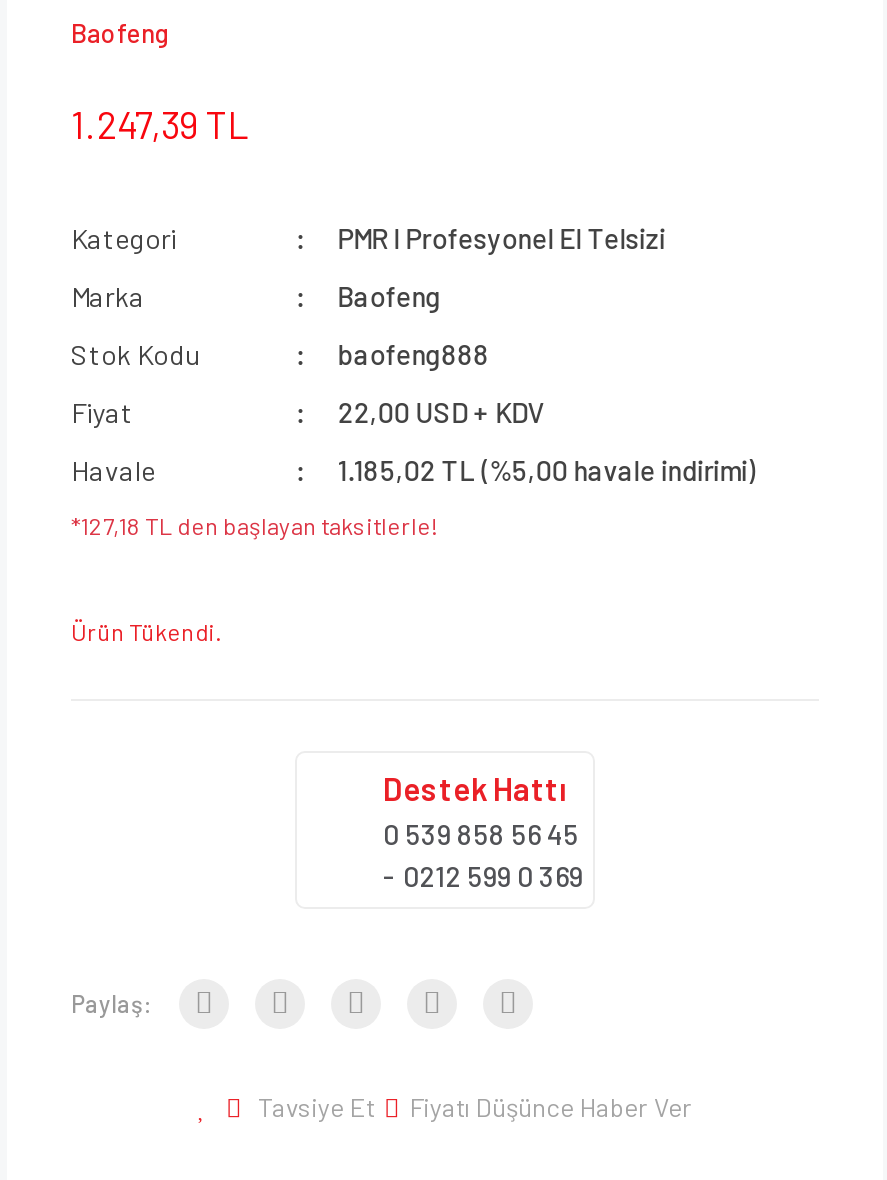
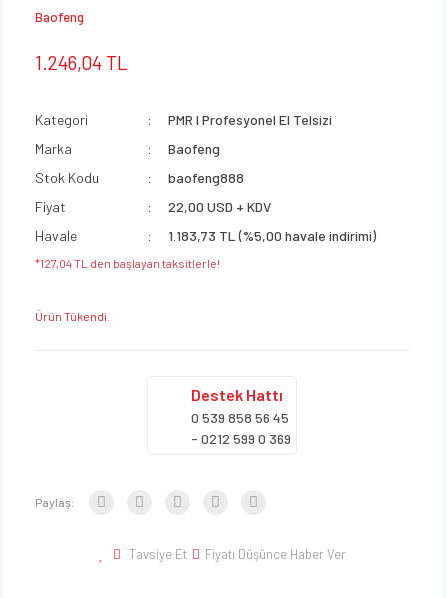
[71,101,249,147] 1.247,39 TL -> [35,51,128,74] 1.246,04 TL
[337,453,755,487] 1.185,02 TL (%5,00 havale indirimi) -> [168,227,376,244] 1.183,73 TL (%5,00 havale indirimi)
[71,511,437,539] *127,18 TL den başlayan taksitlerle! -> [35,256,220,270] *127,04 TL den başlayan taksitlerle!

